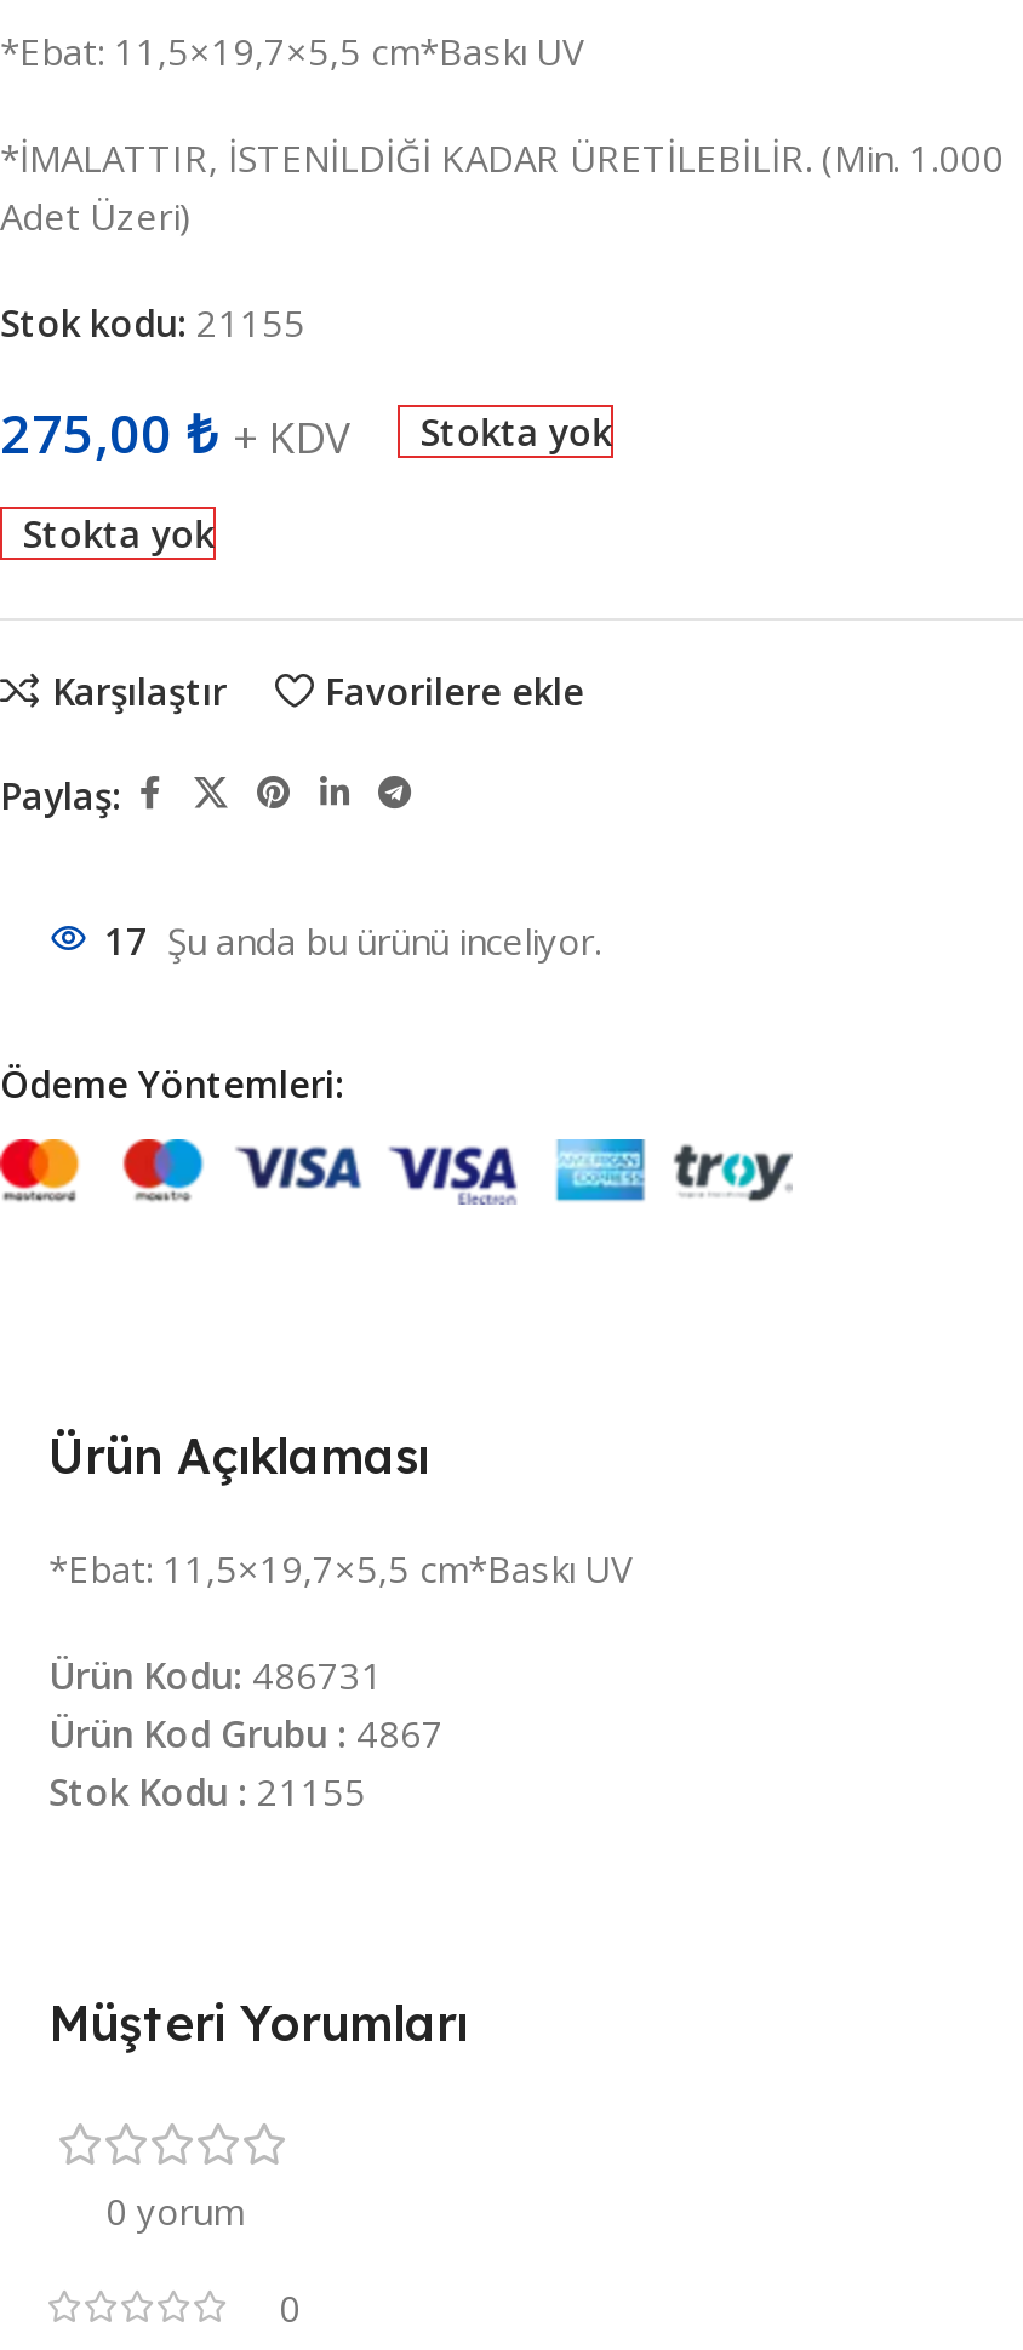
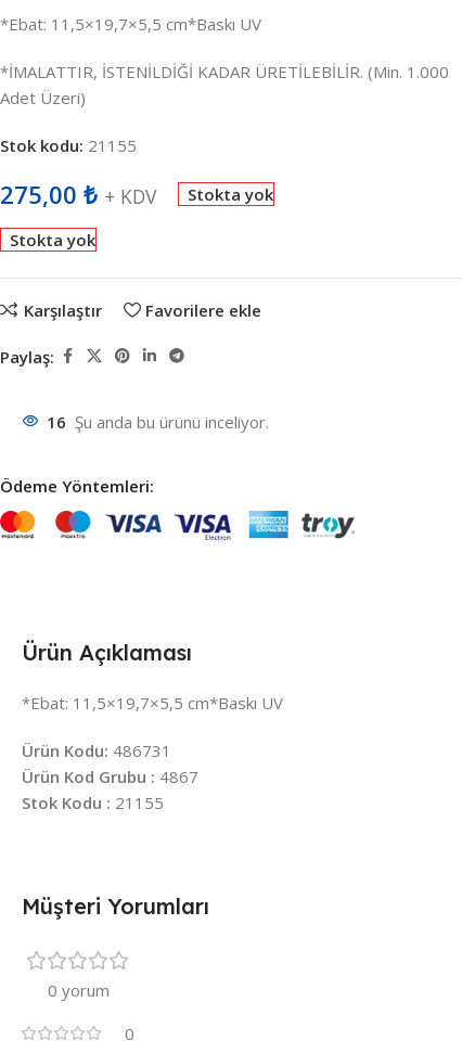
[104,917,601,966] 17 Şu anda bu ürünü inceliyor. -> [47,412,269,433] 16 Şu anda bu ürünü inceliyor.

